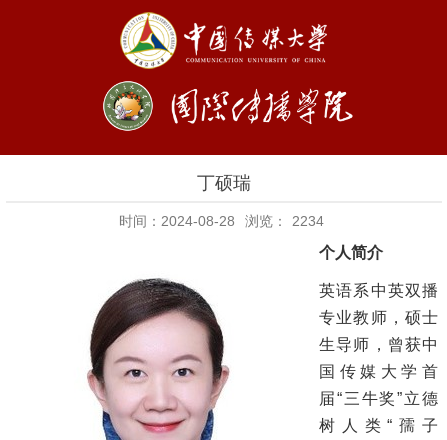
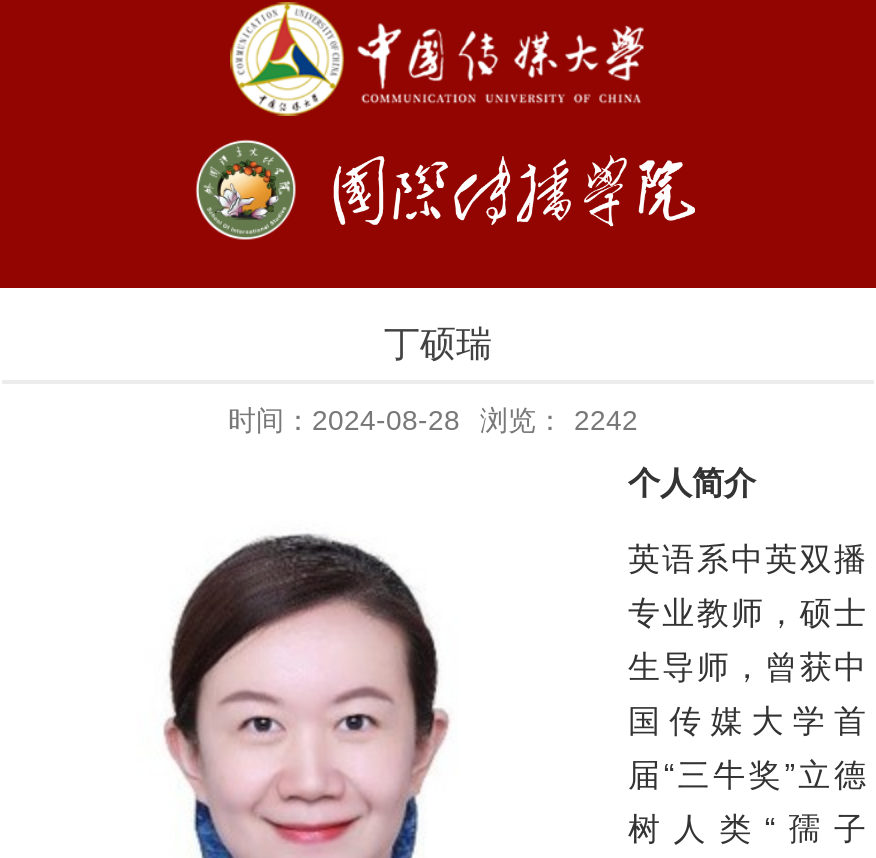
[119,213,324,229] 时间：2024-08-28 浏览： 2234 -> [228,403,638,435] 时间：2024-08-28 浏览： 2242

